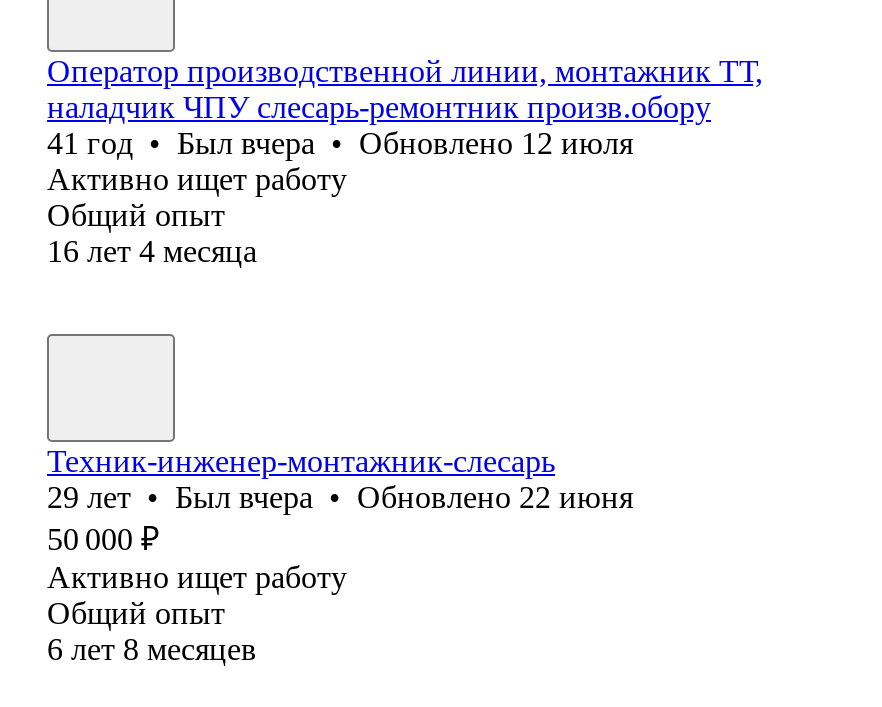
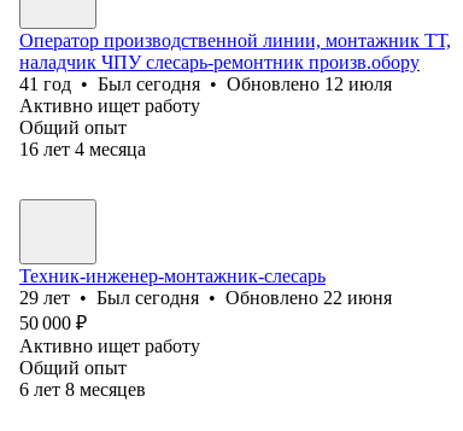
[47,126,633,160] 41 год • Был вчера • Обновлено 12 июля -> [19,74,392,94] 41 год • Был сегодня • Обновлено 12 июля
[47,480,633,514] 29 лет • Был вчера • Обновлено 22 июня -> [19,287,392,308] 29 лет • Был сегодня • Обновлено 22 июня

